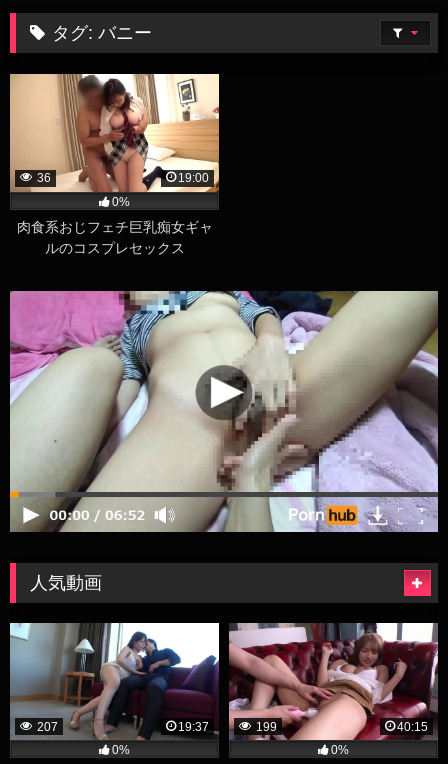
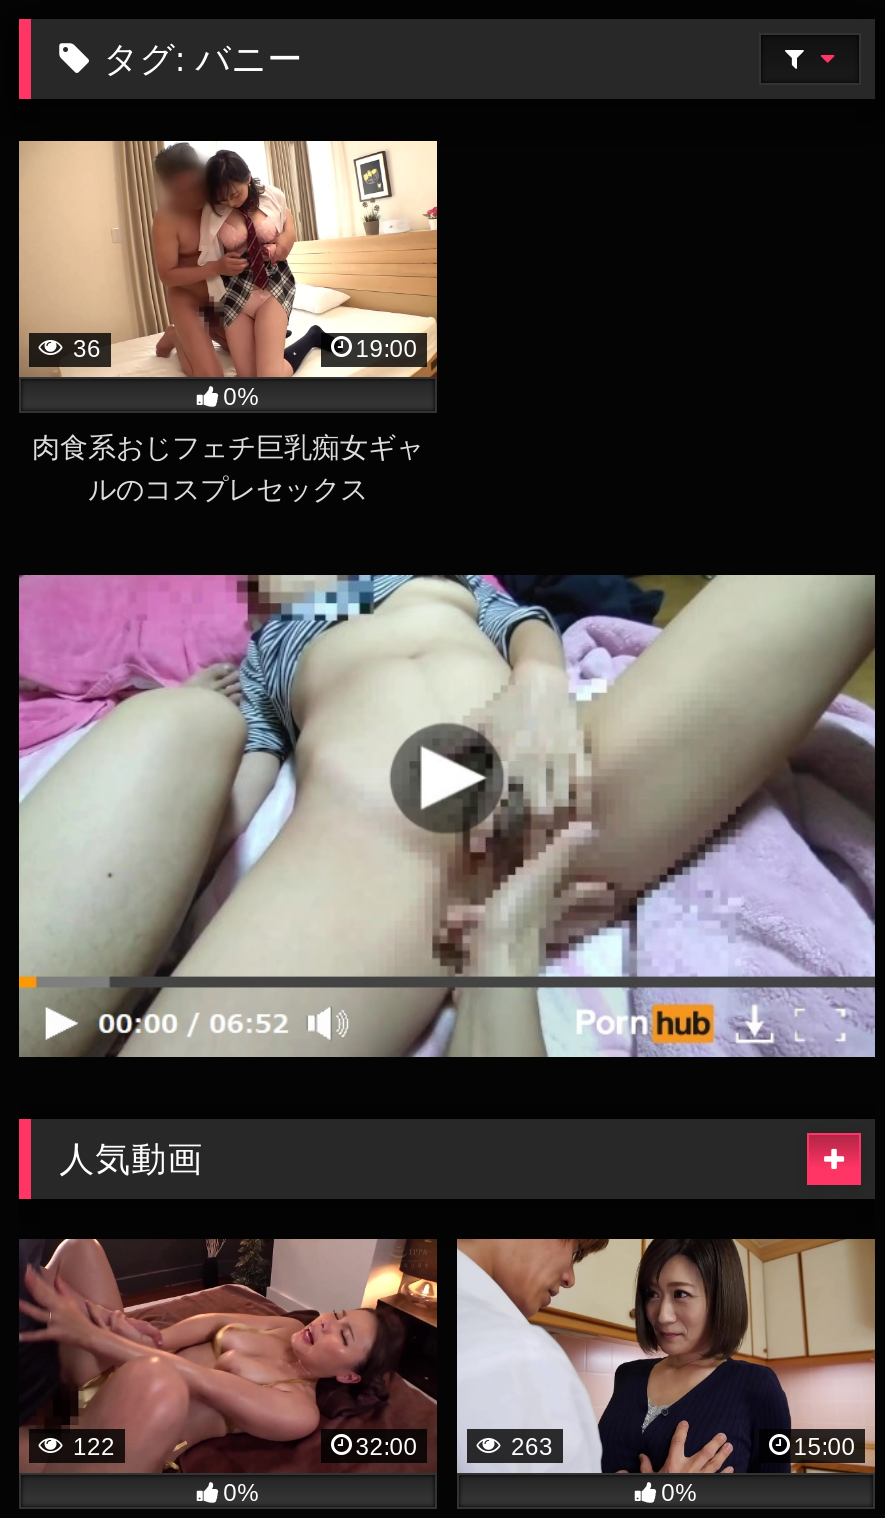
[9,622,220,741] [image] | 207 -> [19,1237,439,1473] [image] | 122
[228,622,439,741] [image] | 199 | 40:15 -> [455,1237,875,1475] [image] | 263 | 15:00
[178,720,209,734] 19:37 -> [355,1432,417,1460] 32:00

